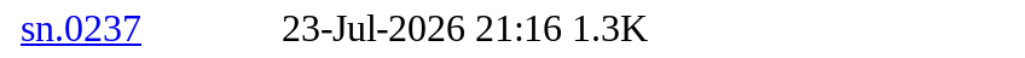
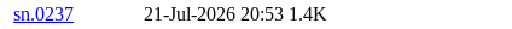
[282,8,649,49] 23-Jul-2026 21:16 1.3K -> [144,4,327,25] 21-Jul-2026 20:53 1.4K

